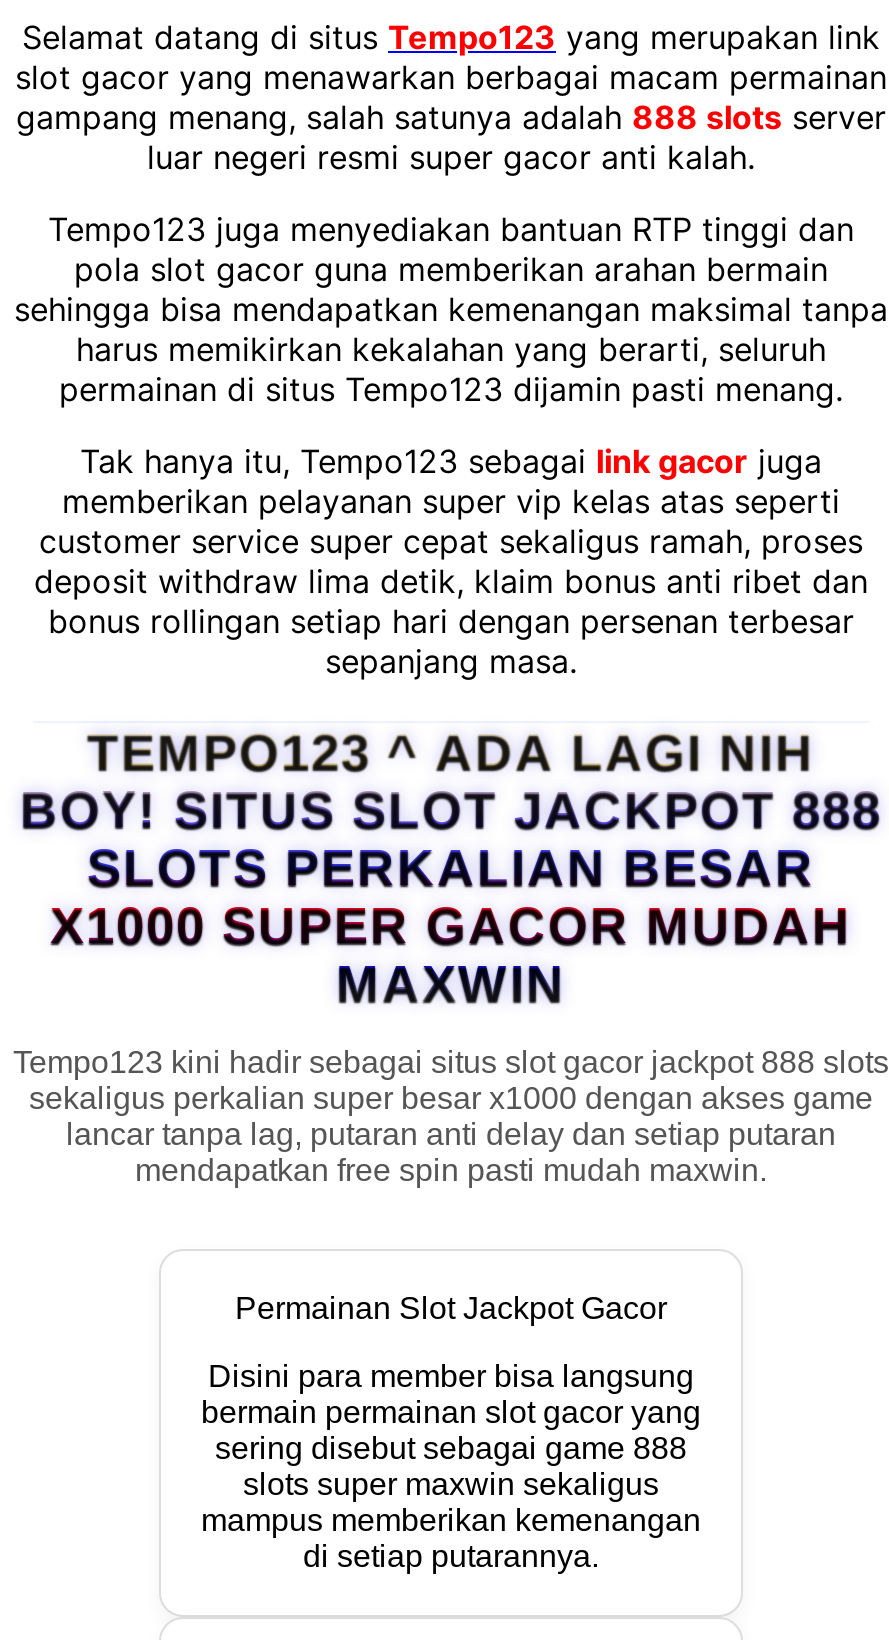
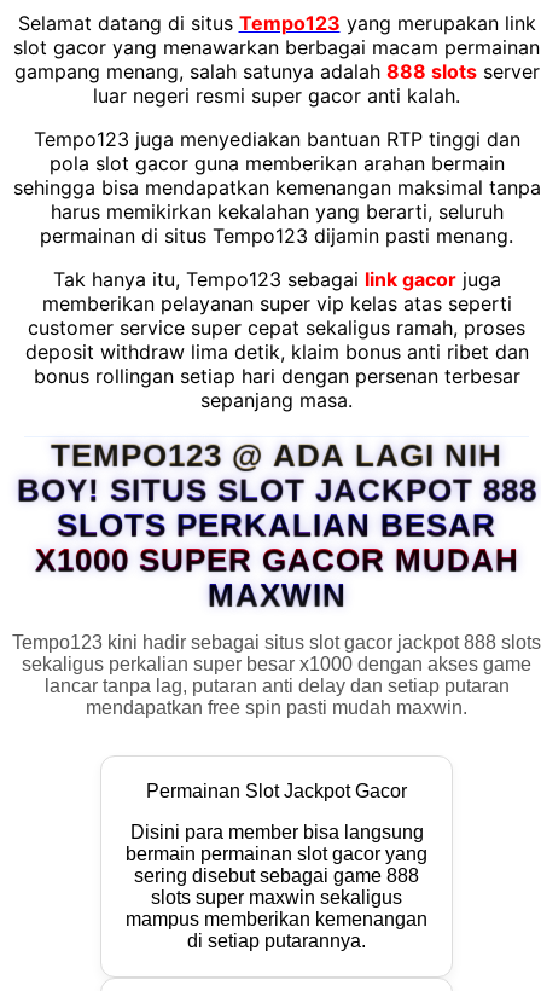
[87,724,815,780] TEMPO123 ^ ADA LAGI NIH -> [51,437,502,471] TEMPO123 @ ADA LAGI NIH

